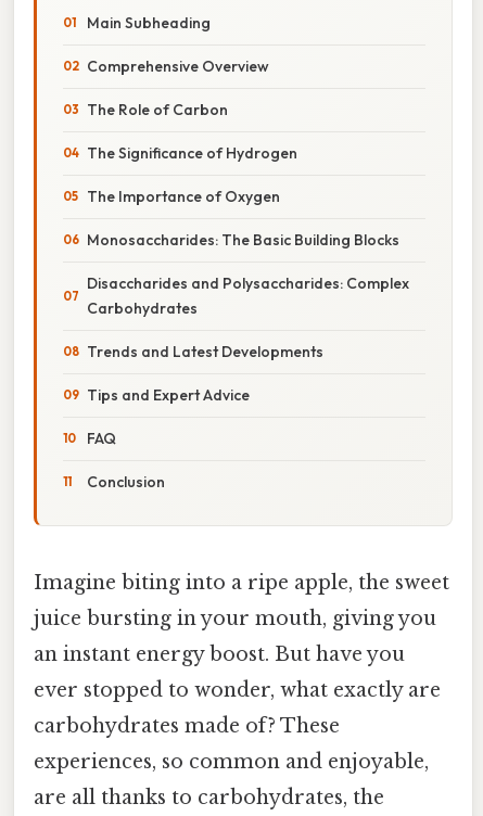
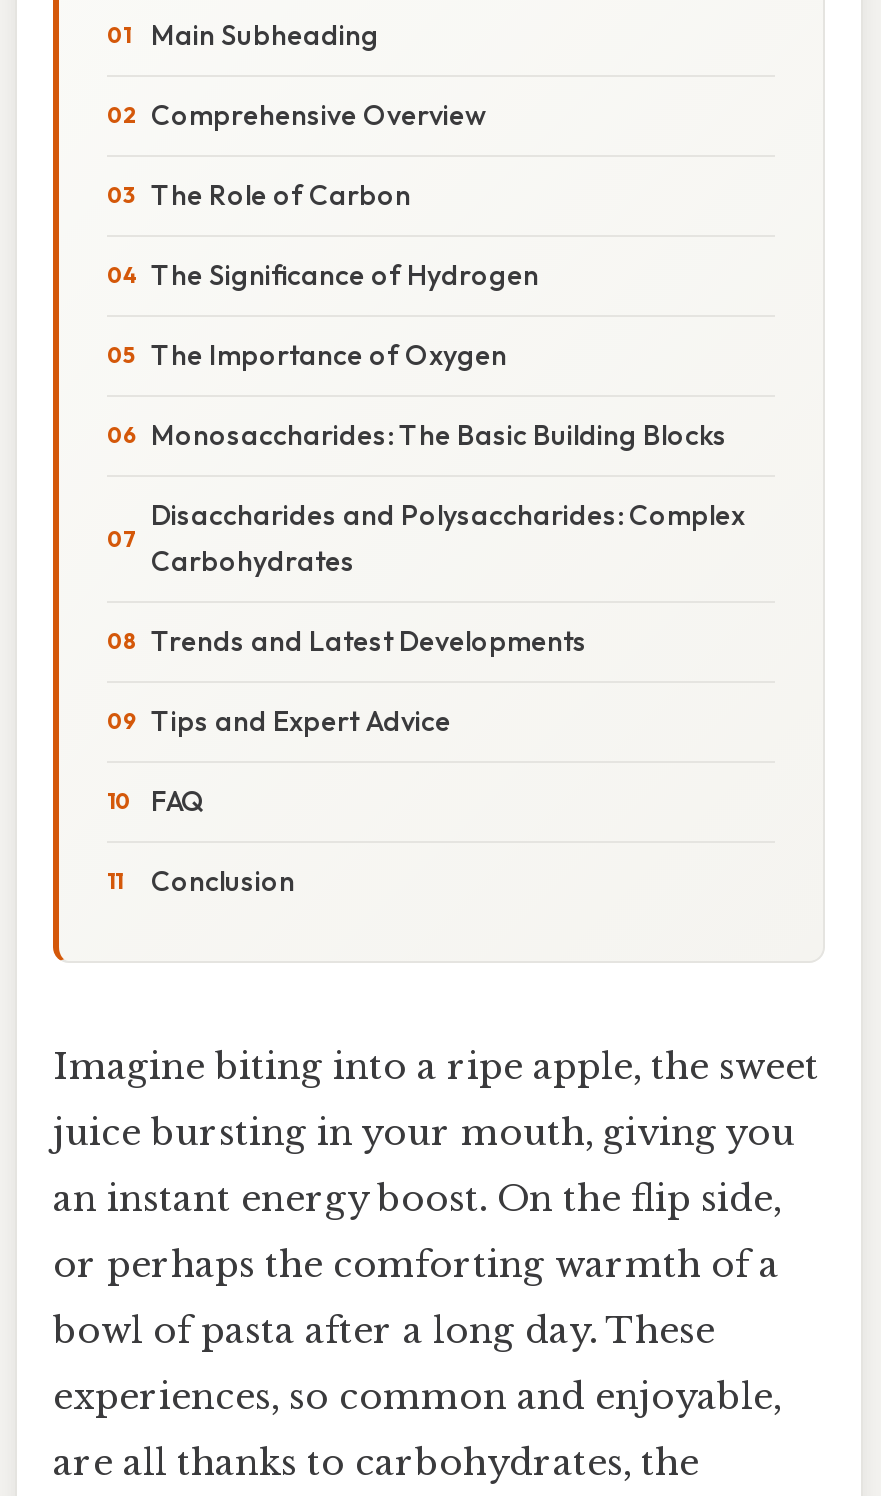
[34,642,405,666] an instant energy boost. But have you -> [53,1177,781,1221] an instant energy boost. On the flip side,
[34,678,441,702] ever stopped to wonder, what exactly are -> [53,1243,779,1287] or perhaps the comforting warmth of a
[34,714,340,738] carbohydrates made of? These -> [53,1309,715,1353] bowl of pasta after a long day. These

